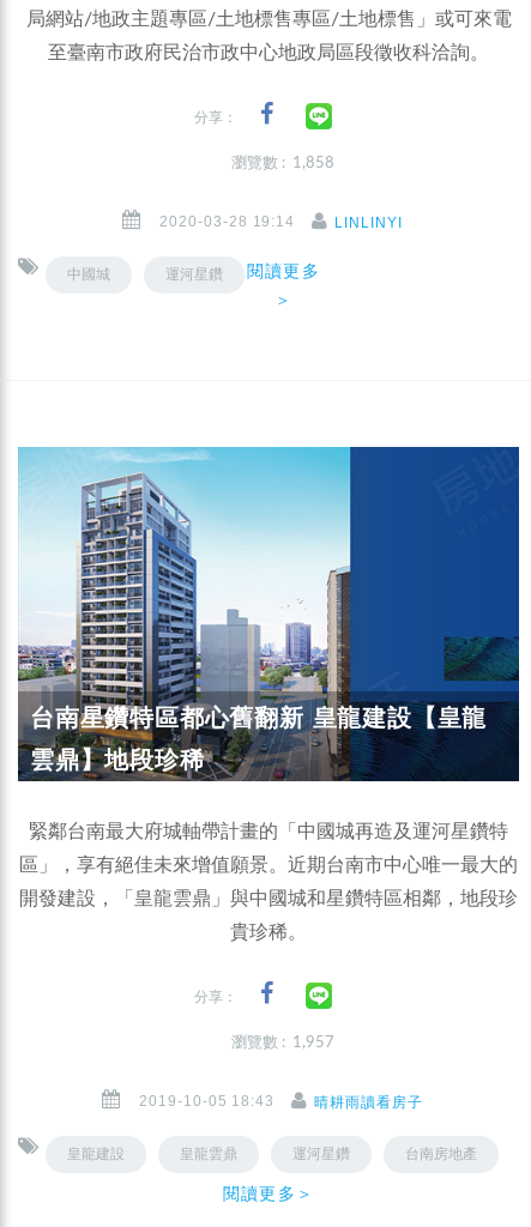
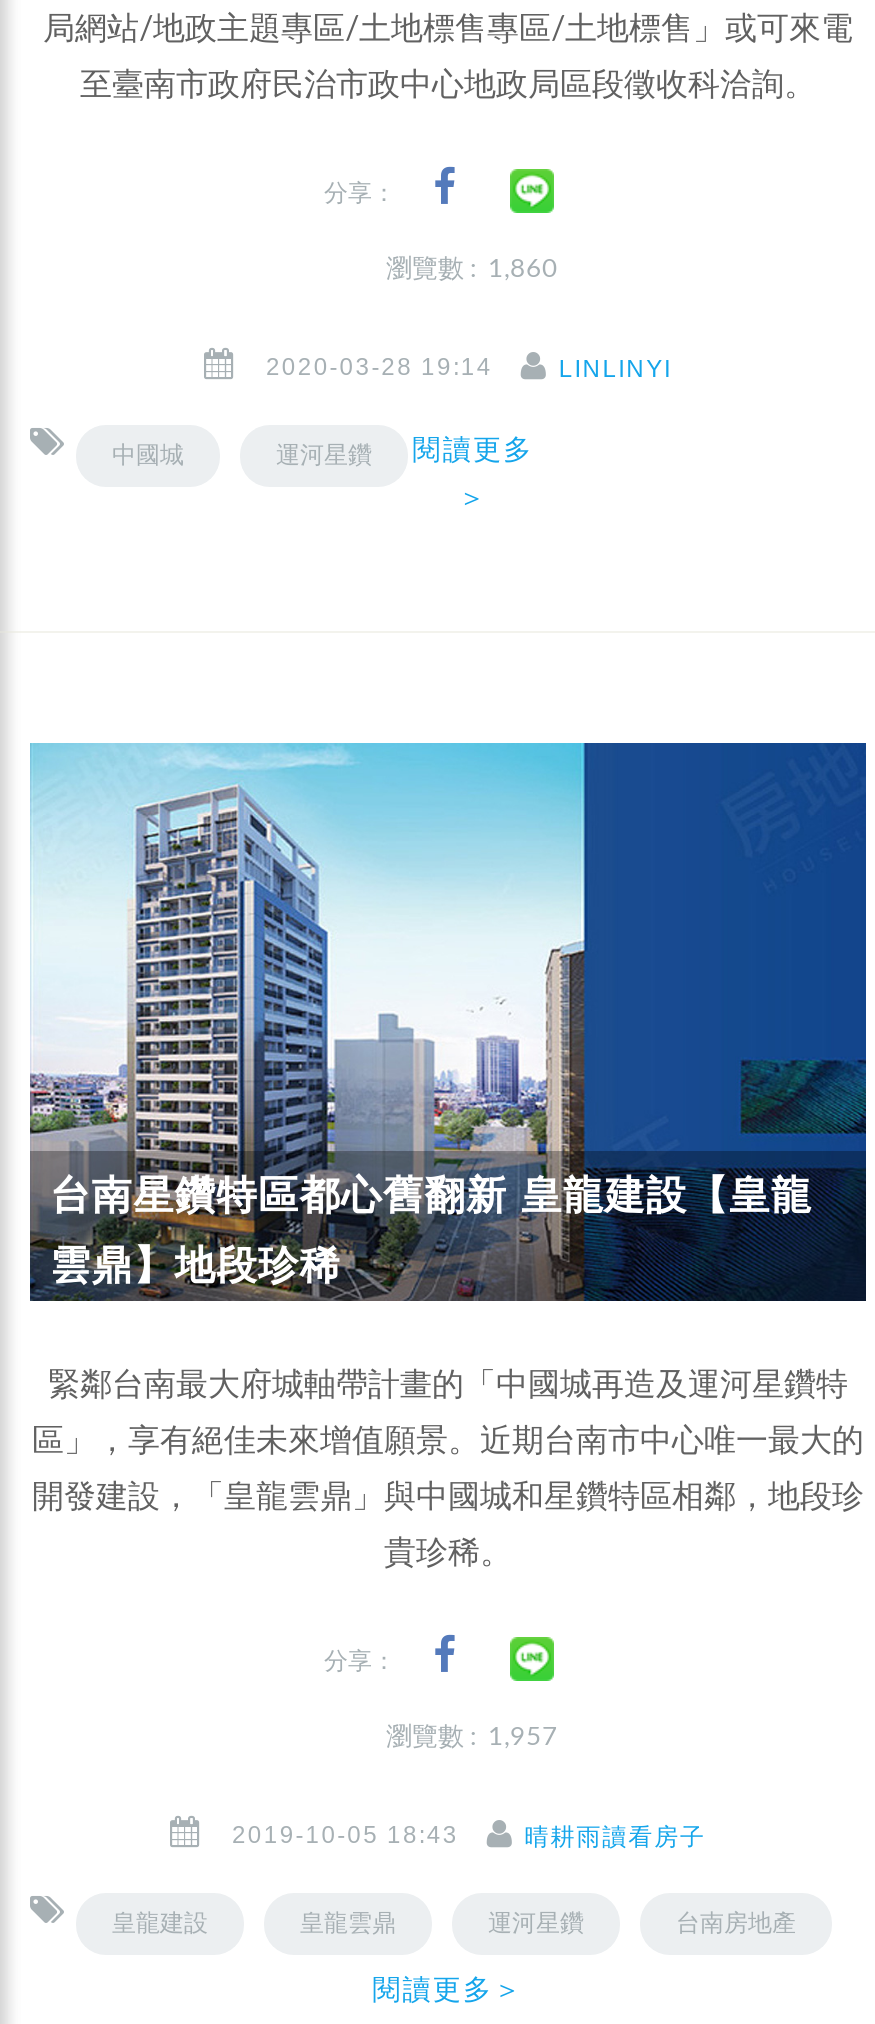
[231,156,334,172] 瀏覽數 : 1,858 -> [386,258,558,284] 瀏覽數 : 1,860

